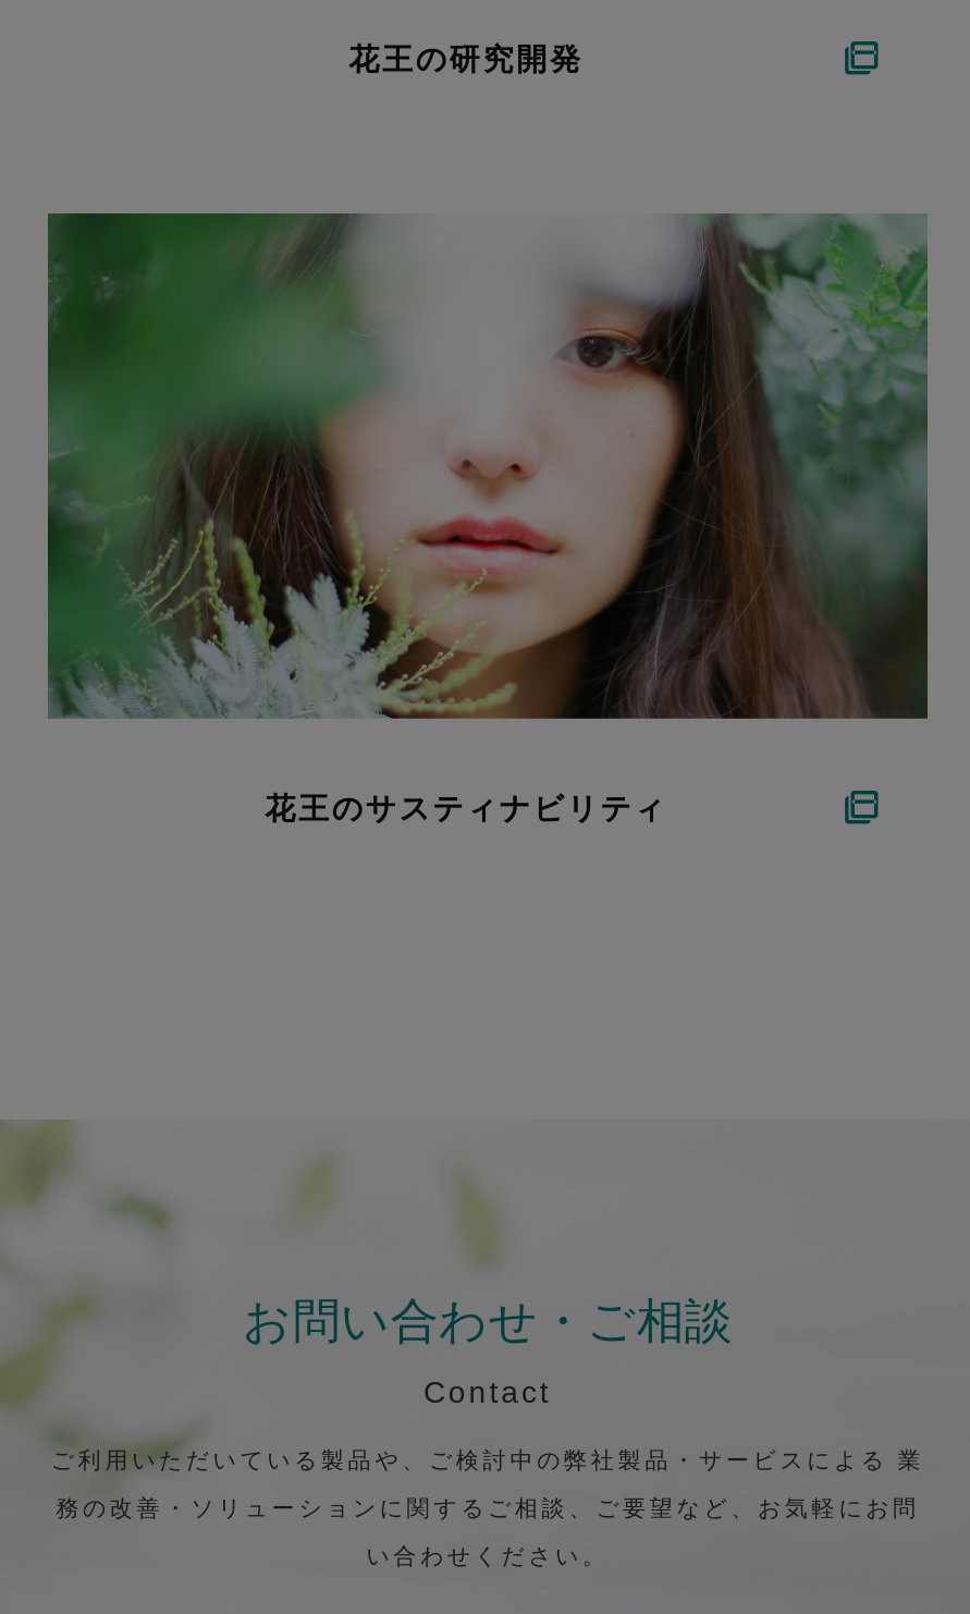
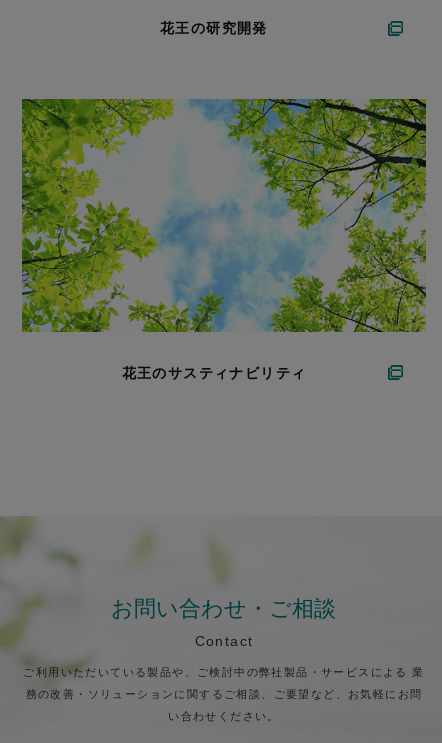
[46,211,930,721] [image] -> [21,98,427,333] [image]

